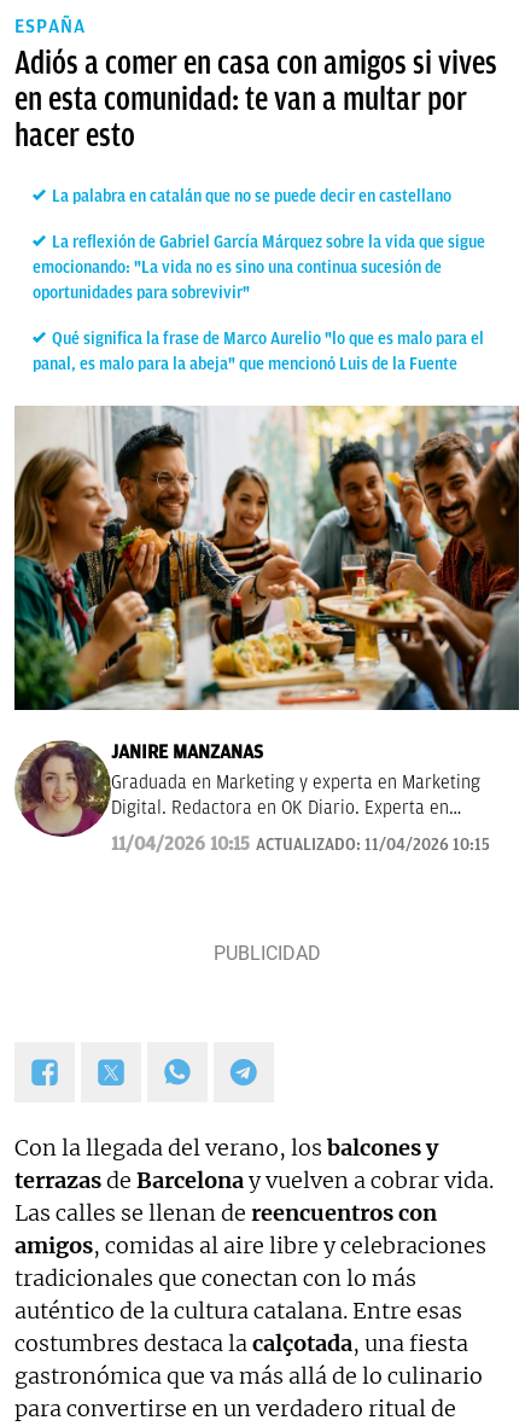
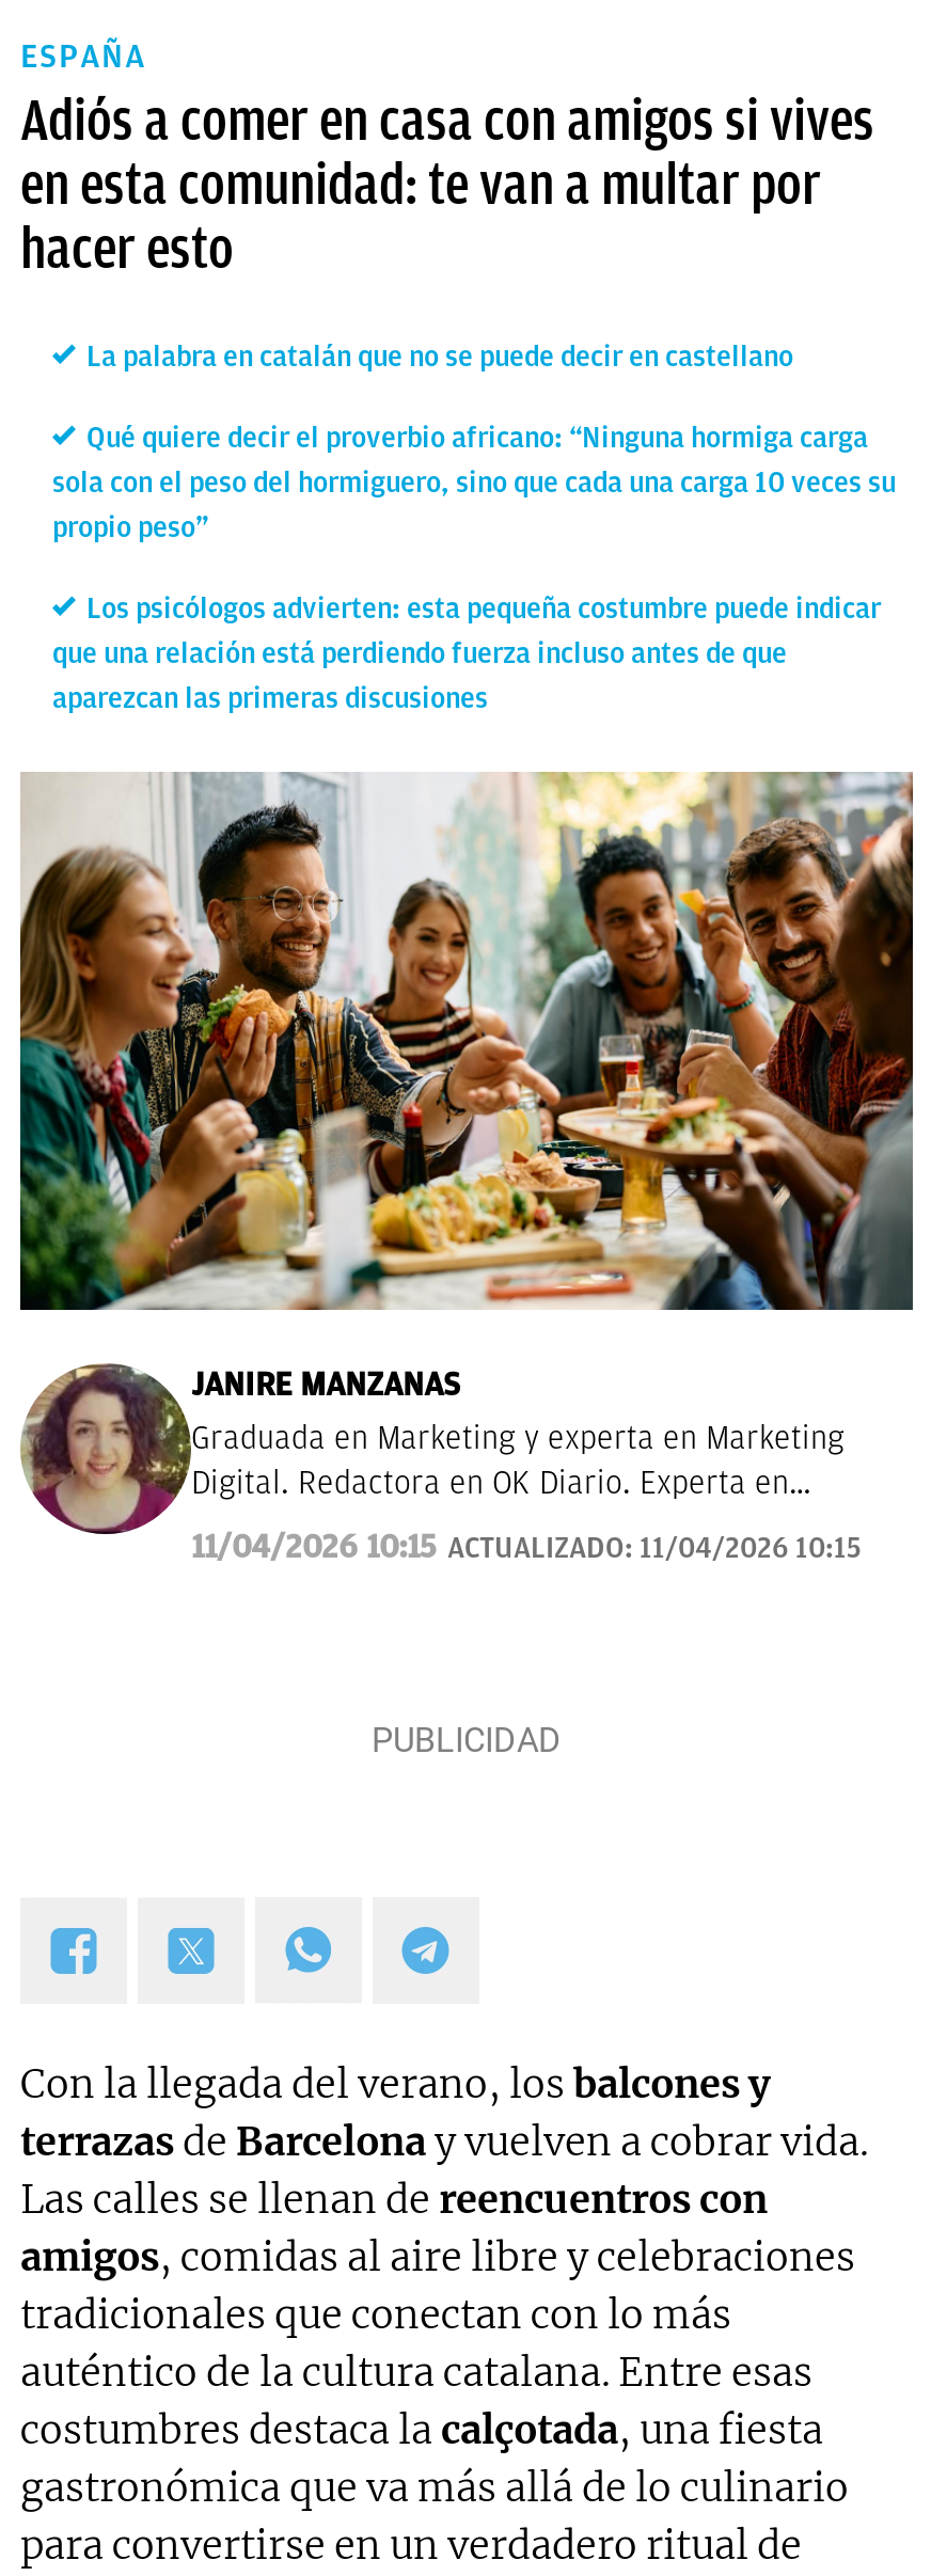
[33,233,485,302] La reflexión de Gabriel García Márquez sobre la vida que sigue | emocionando: "La vida no es sino una continua sucesión de | oportunidades para sobrevivir" -> [52,422,896,543] Qué quiere decir el proverbio africano: “Ninguna hormiga carga | sola con el peso del hormiguero, sino que cada una carga 10 veces su | propio peso”
[33,330,484,373] Qué significa la frase de Marco Aurelio "lo que es malo para el | panal, es malo para la abeja" que mencionó Luis de la Fuente -> [52,592,881,714] Los psicólogos advierten: esta pequeña costumbre puede indicar | que una relación está perdiendo fuerza incluso antes de que | aparezcan las primeras discusiones

